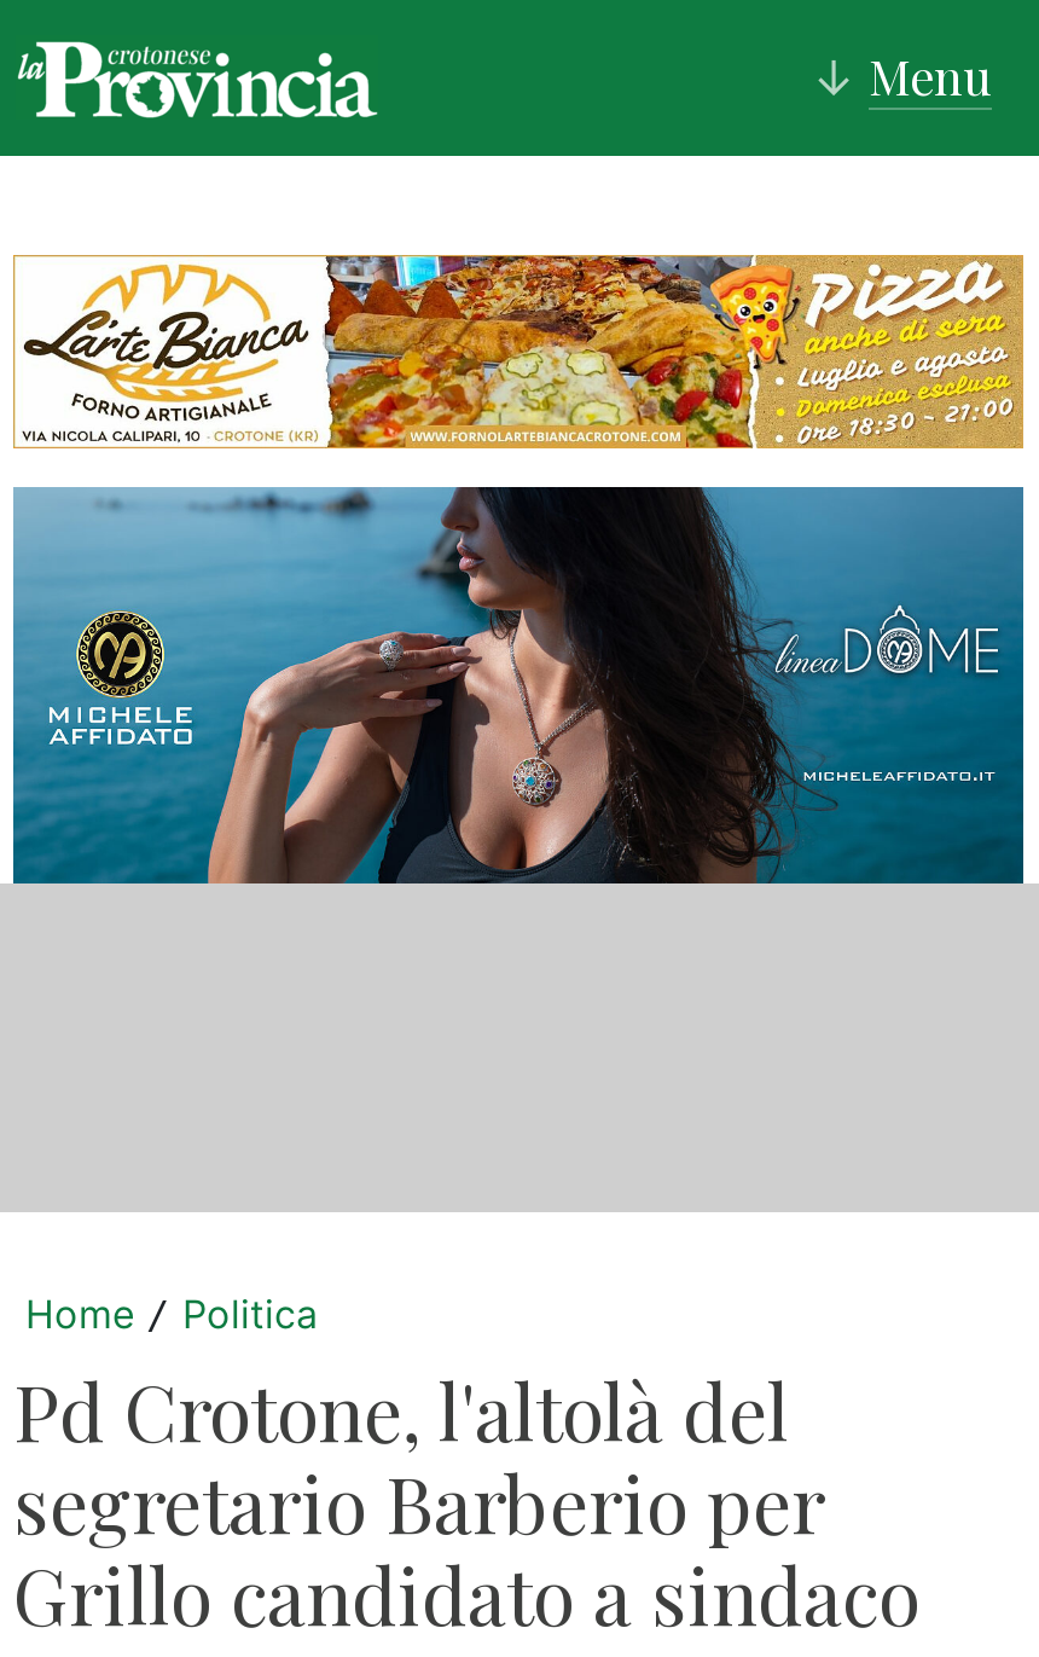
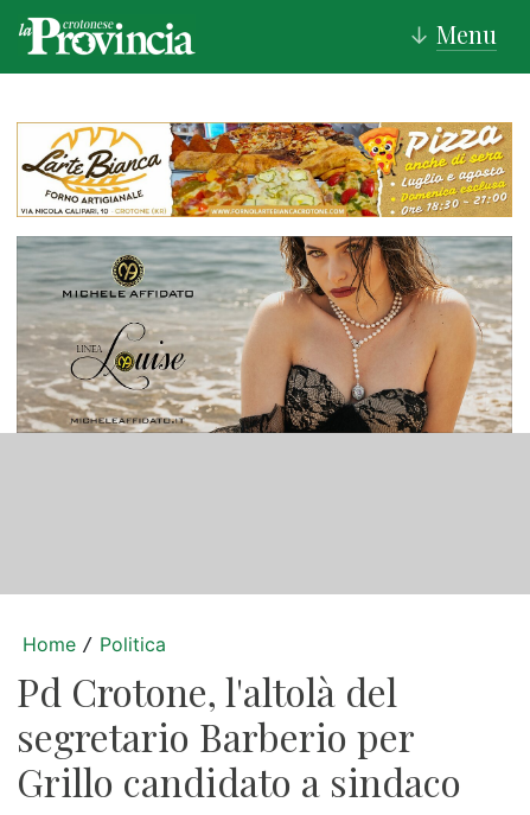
[11,485,1026,886] [image] -> [15,235,513,434] [image]

